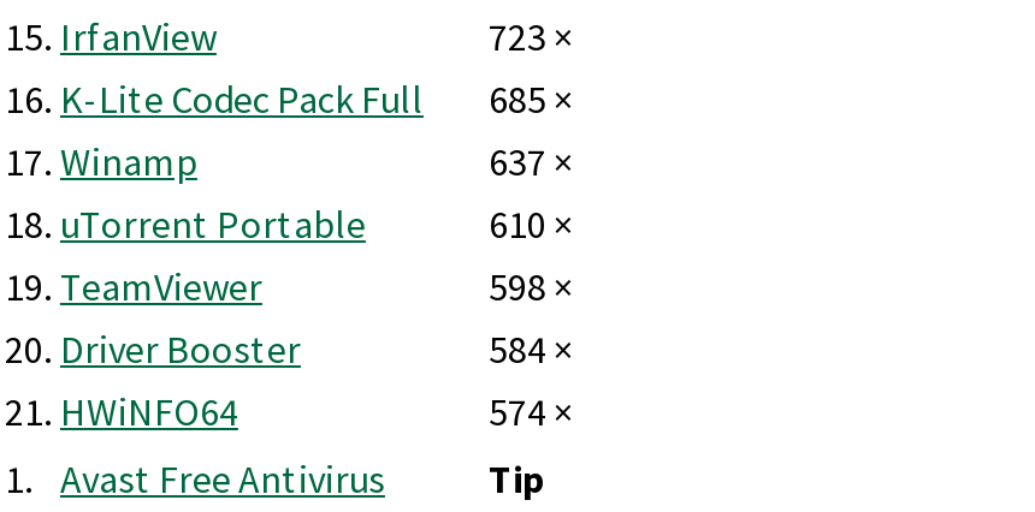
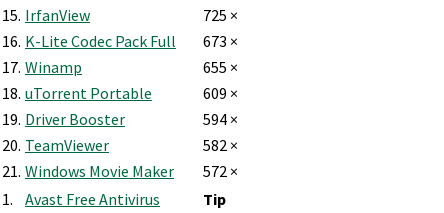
[489,12,573,60] 723 × -> [203,5,238,25] 725 ×
[5,75,573,123] 16. K-Lite Codec Pack Full 685 × -> [2,31,238,51] 16. K-Lite Codec Pack Full 673 ×
[489,137,573,185] 637 × -> [203,57,238,77] 655 ×
[5,200,573,435] 610 × | 19. TeamViewer | 598 × | 20. Driver Booster | 584 × | 21. HWiNFO64 | 574 × -> [2,83,238,181] 609 × | 19. Driver Booster | 594 × | 20. TeamViewer | 582 × | 21. Windows Movie Maker | 572 ×

